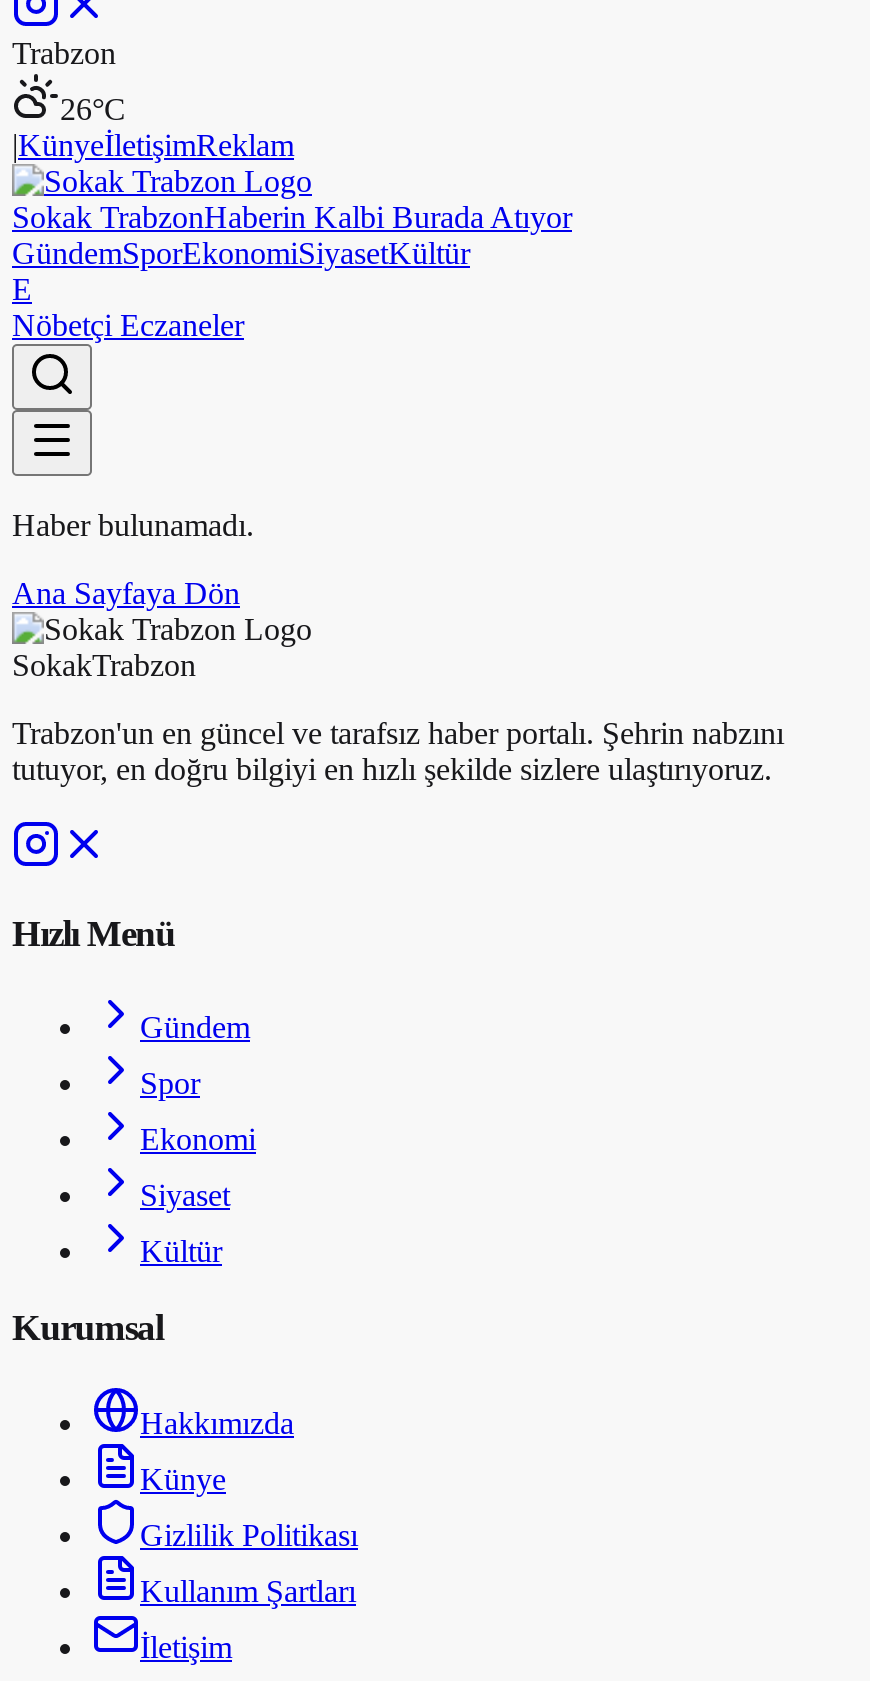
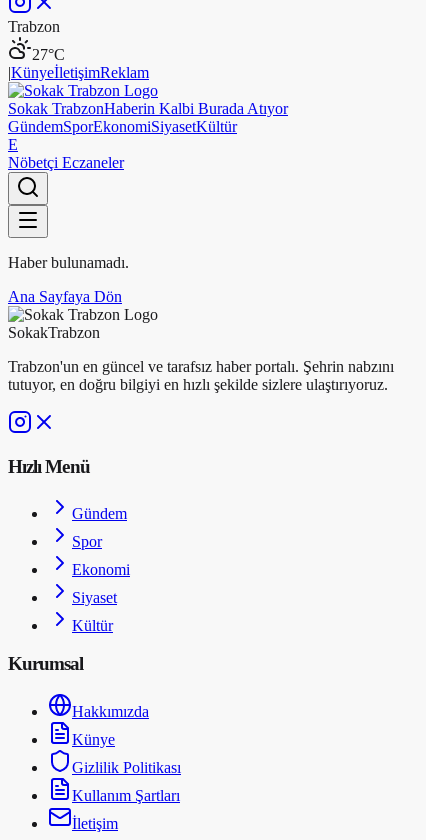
[60,92,126,126] 26°C -> [32,46,65,63] 27°C

